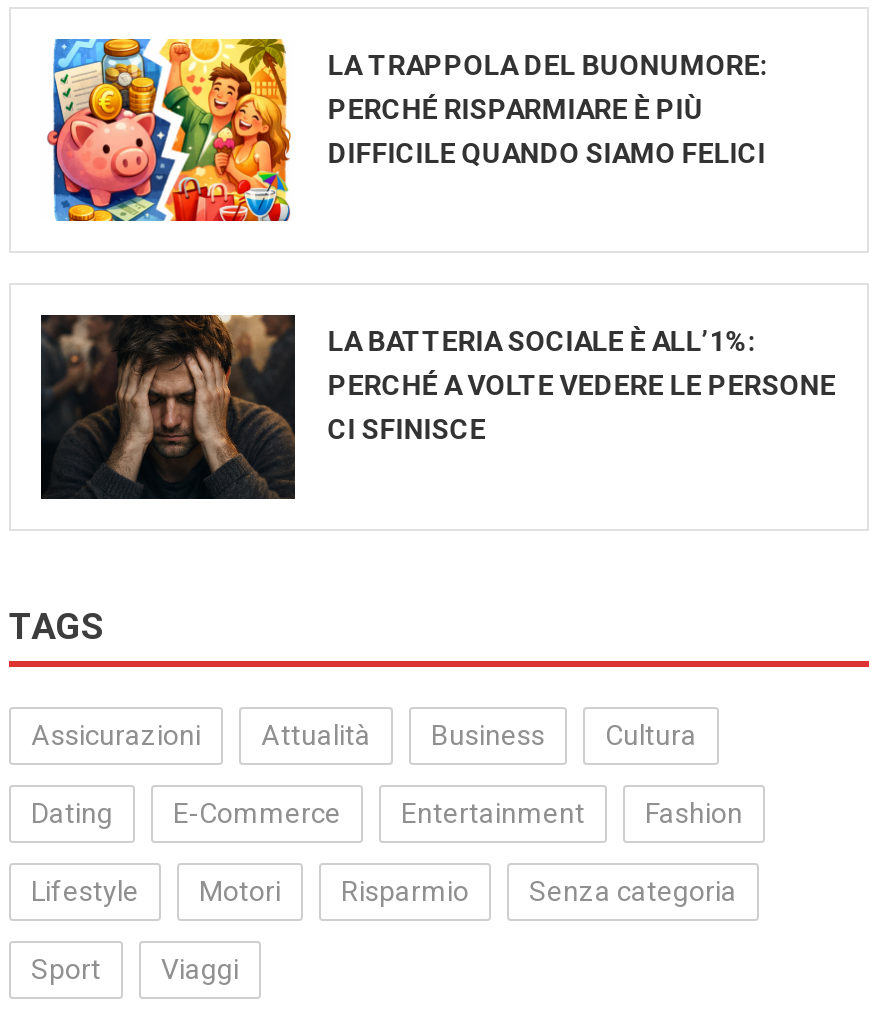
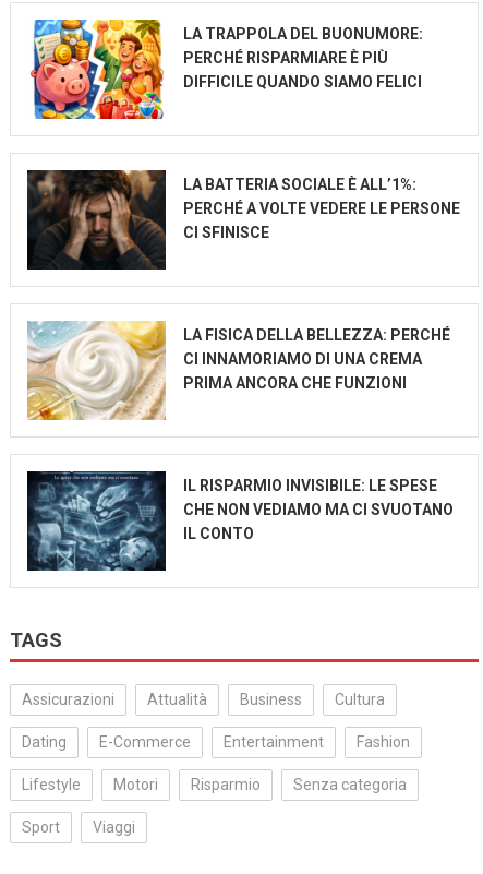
none -> [26,320,451,421] [image] | LA FISICA DELLA BELLEZZA: PERCHÉ | CI INNAMORIAMO DI UNA CREMA | PRIMA ANCORA CHE FUNZIONI
none -> [27,470,454,572] [image] | IL RISPARMIO INVISIBILE: LE SPESE | CHE NON VEDIAMO MA CI SVUOTANO | IL CONTO

